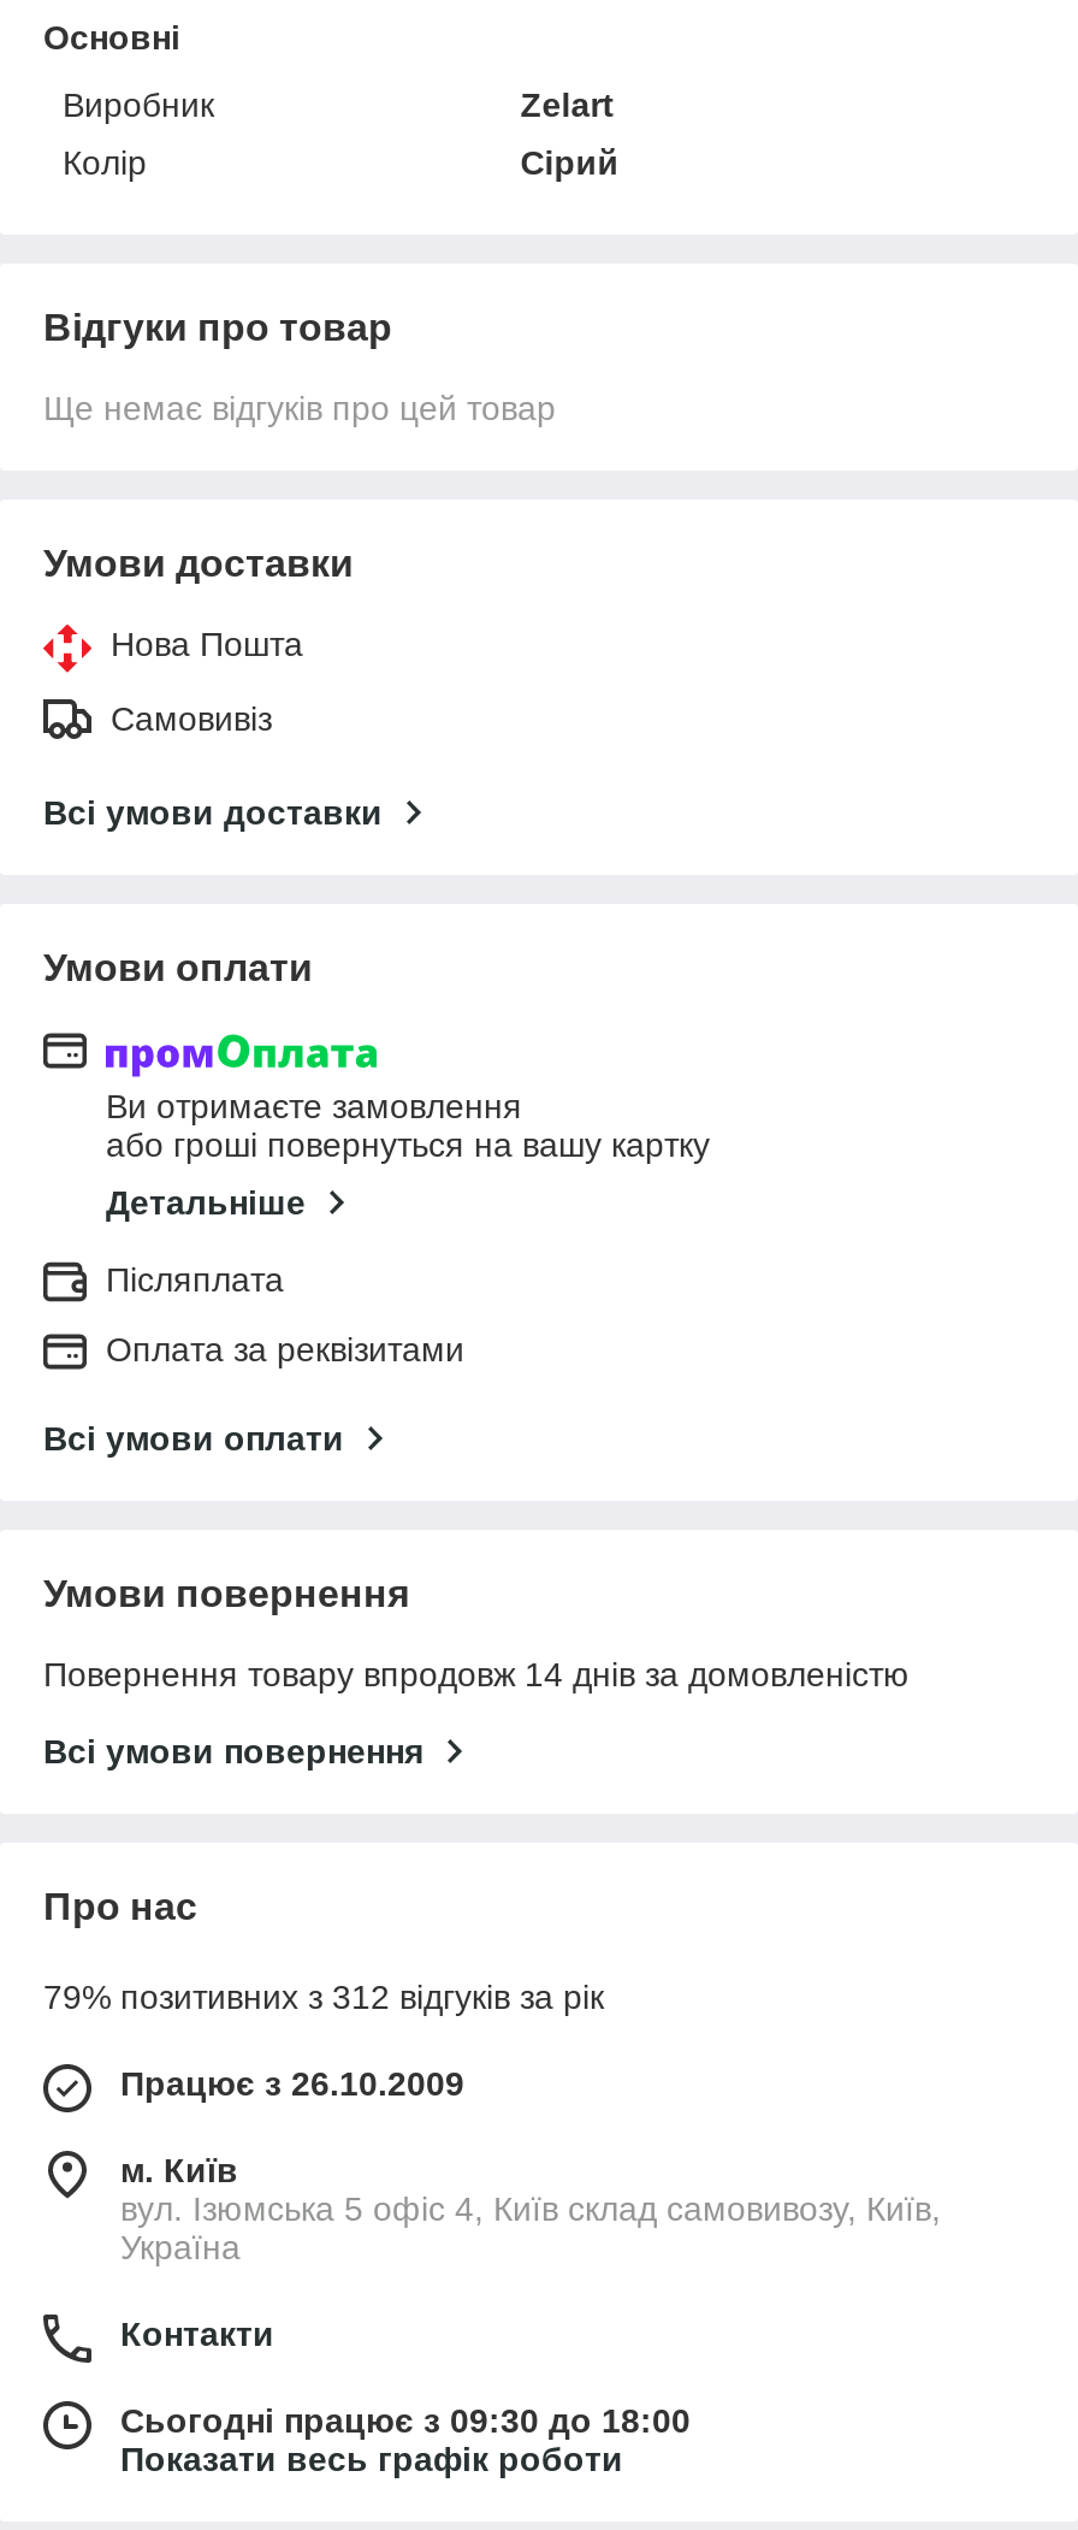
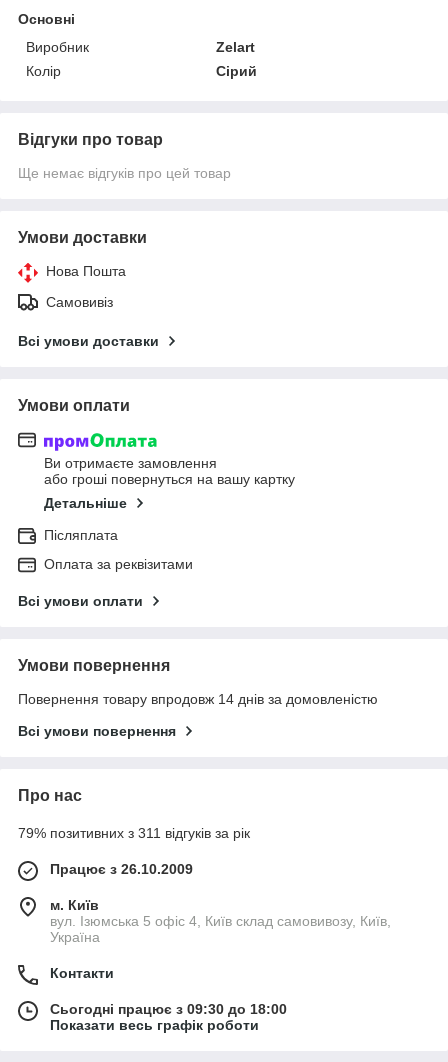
[43,1978,604,2017] 79% позитивних з 312 відгуків за рік -> [18,825,250,841] 79% позитивних з 311 відгуків за рік

